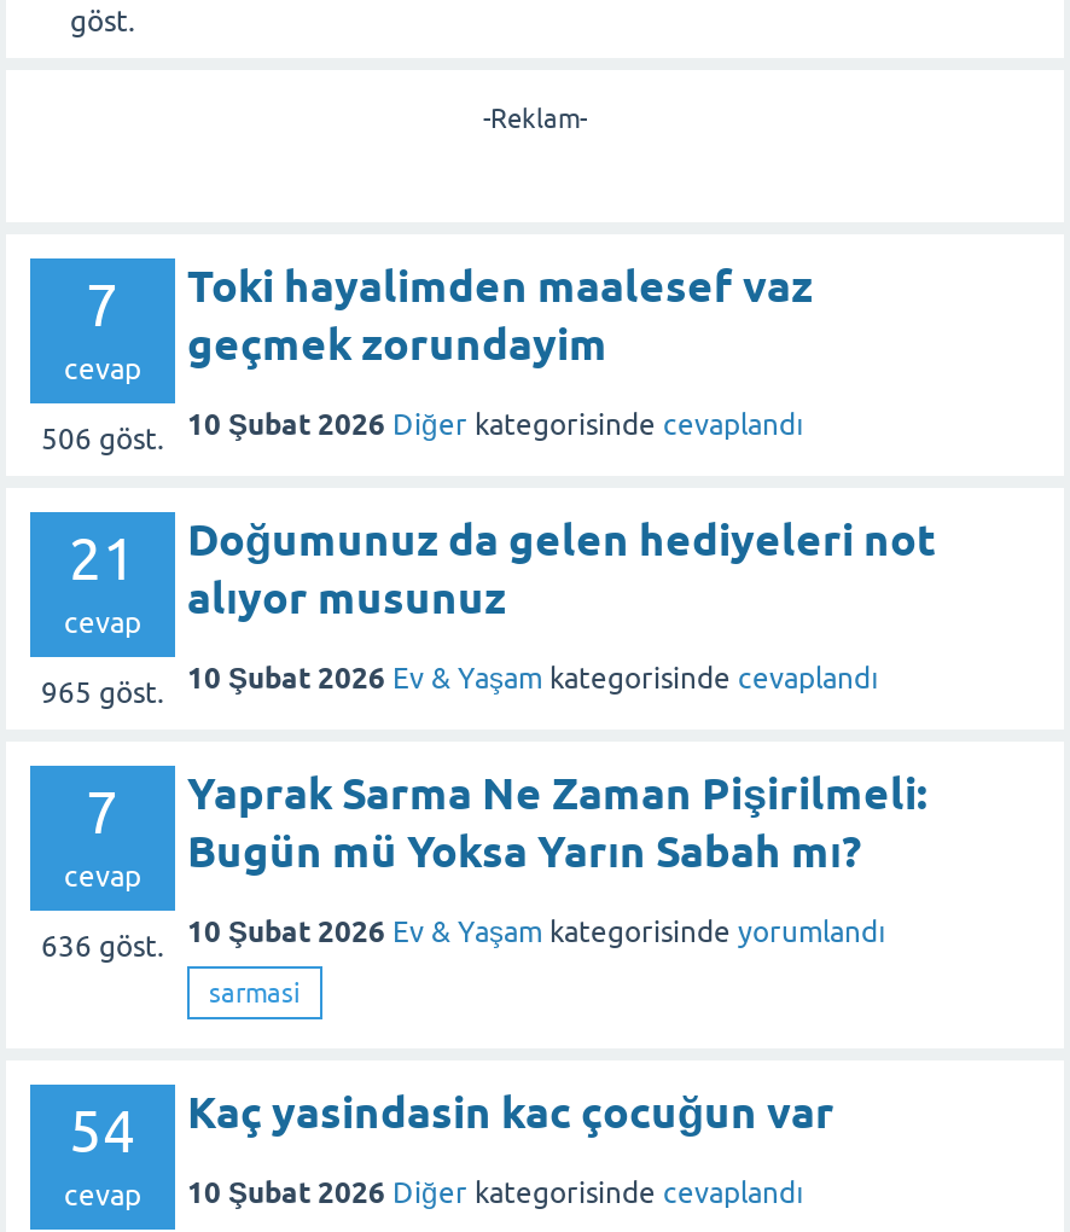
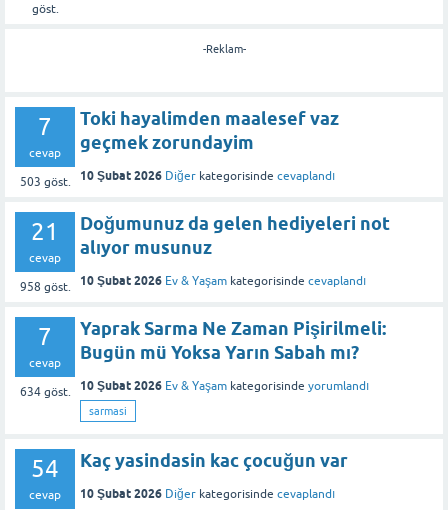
[41,406,803,457] 506 göst. 10 Şubat 2026 Diğer kategorisinde cevaplandı -> [19,168,335,189] 503 göst. 10 Şubat 2026 Diğer kategorisinde cevaplandı
[41,659,878,710] 965 göst. 10 Şubat 2026 Ev & Yaşam kategorisinde cevaplandı -> [19,273,366,294] 958 göst. 10 Şubat 2026 Ev & Yaşam kategorisinde cevaplandı
[41,913,885,964] 636 göst. 10 Şubat 2026 Ev & Yaşam kategorisinde yorumlandı -> [19,378,369,399] 634 göst. 10 Şubat 2026 Ev & Yaşam kategorisinde yorumlandı

